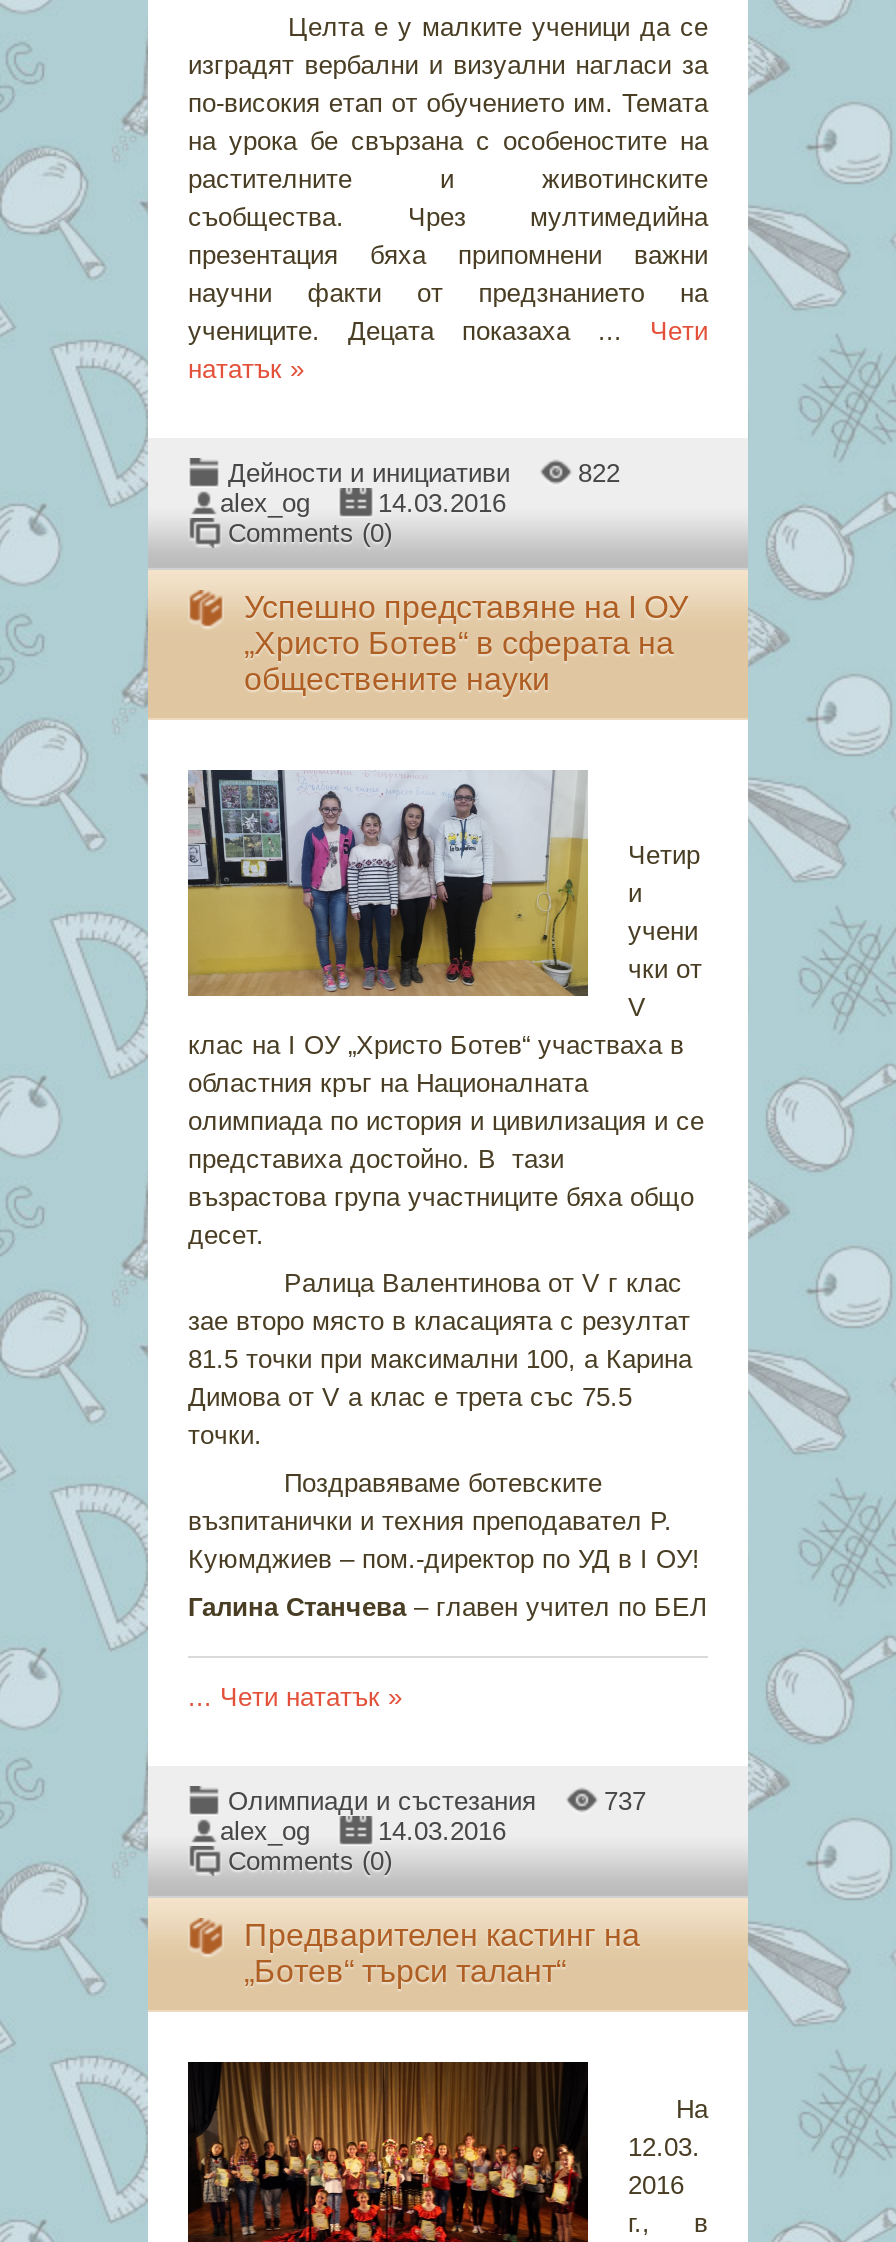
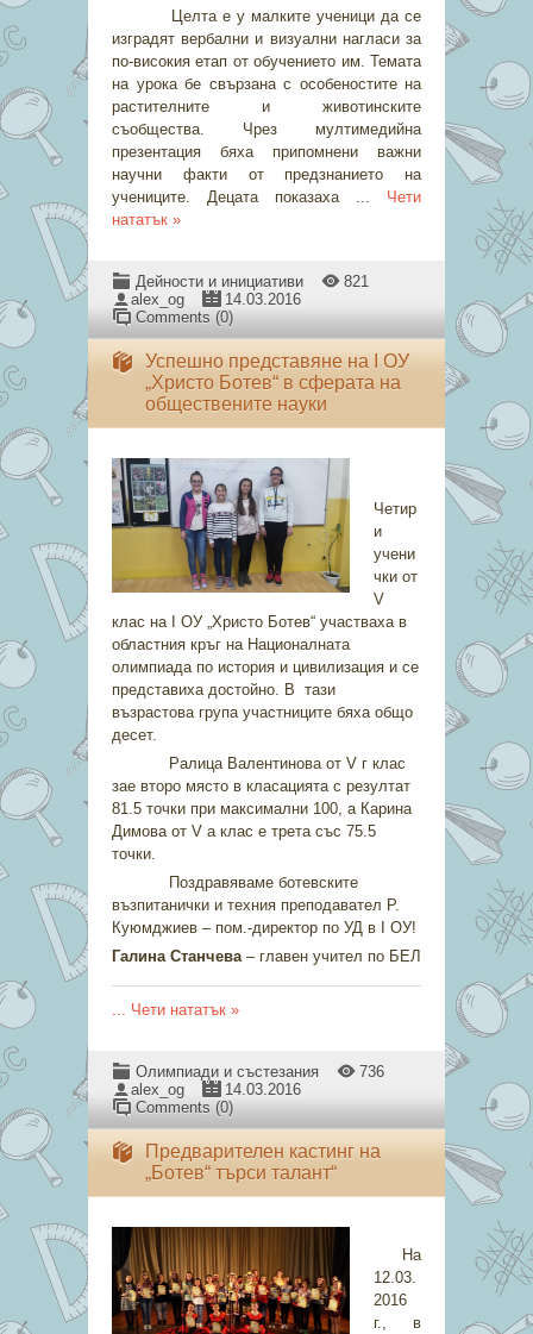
[578,458,620,488] 822 -> [344,273,369,290] 821
[604,1786,646,1816] 737 -> [359,1063,384,1081] 736

